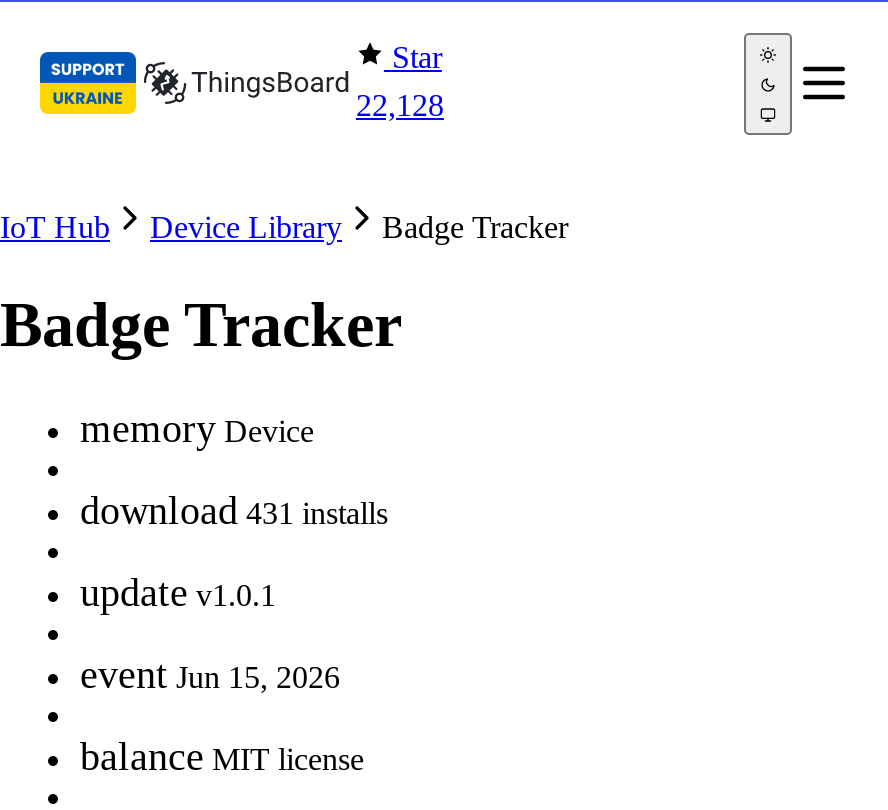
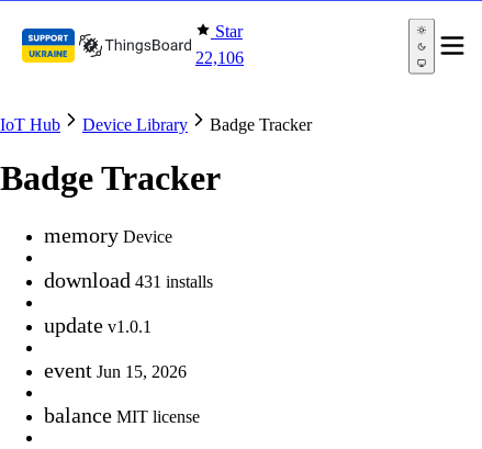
[356,88,444,122] 22,128 -> [195,48,244,67] 22,106

